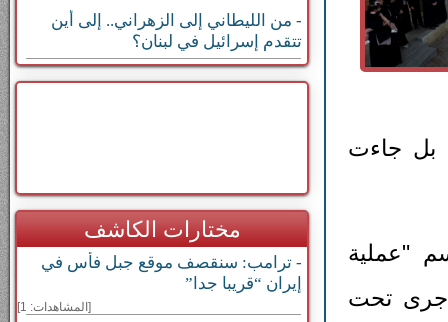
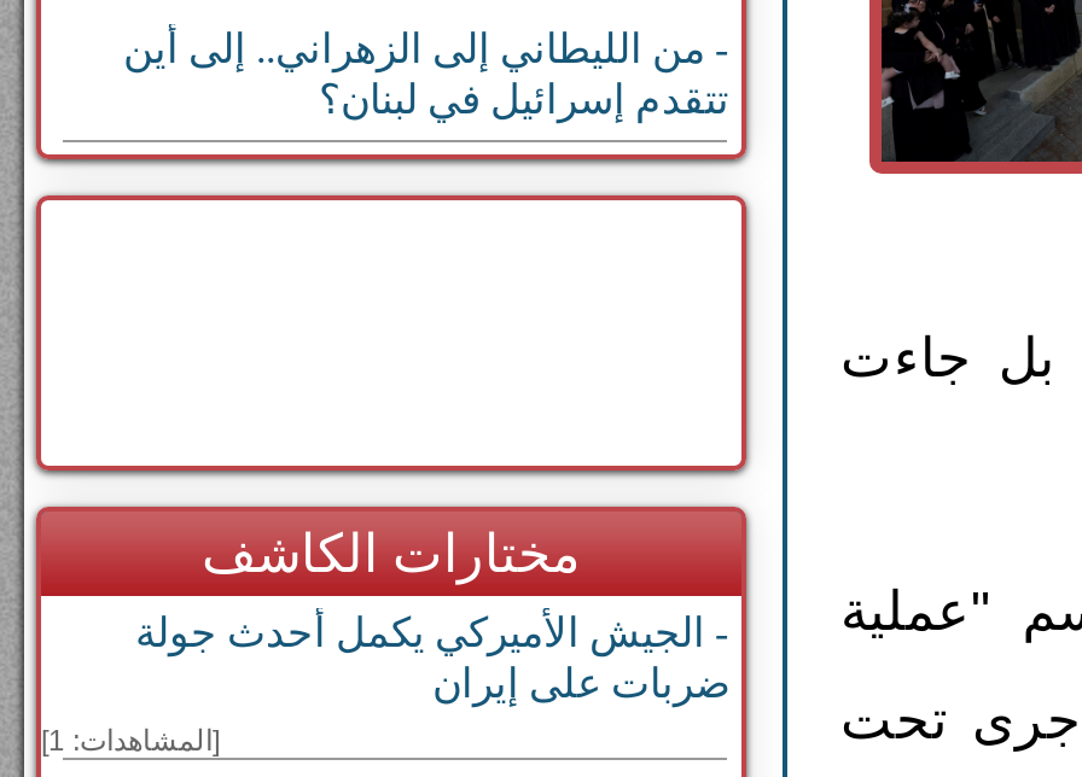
[41,253,302,293] - ترامب: سنقصف موقع جبل فأس في | إيران “قريبا جدا” -> [135,610,729,707] - الجيش الأميركي يكمل أحدث جولة | ضربات على إيران

